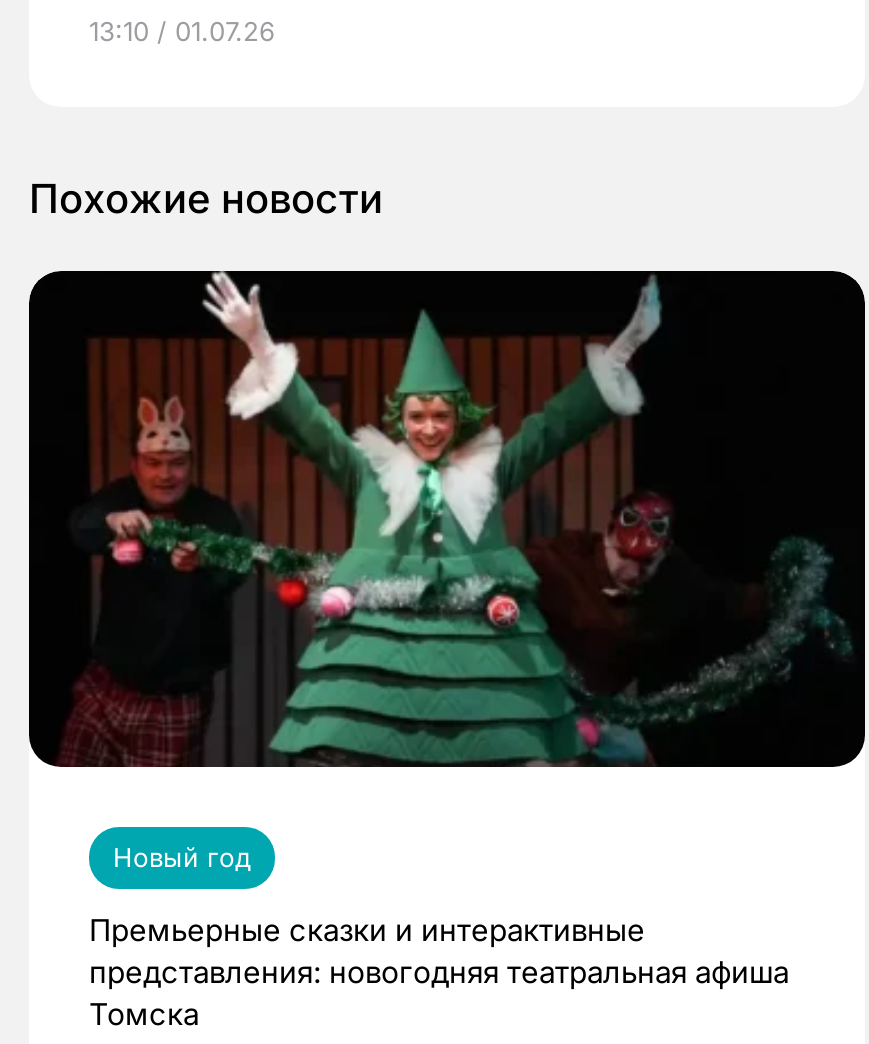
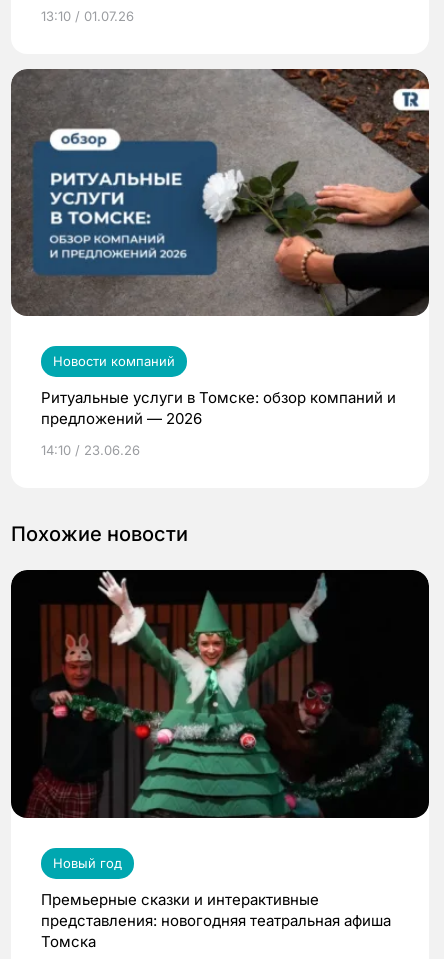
none -> [10,68,430,458] [image] | Новости компаний | Ритуальные услуги в Томске: обзор компаний и | предложений — 2026 | 14:10 / 23.06.26

